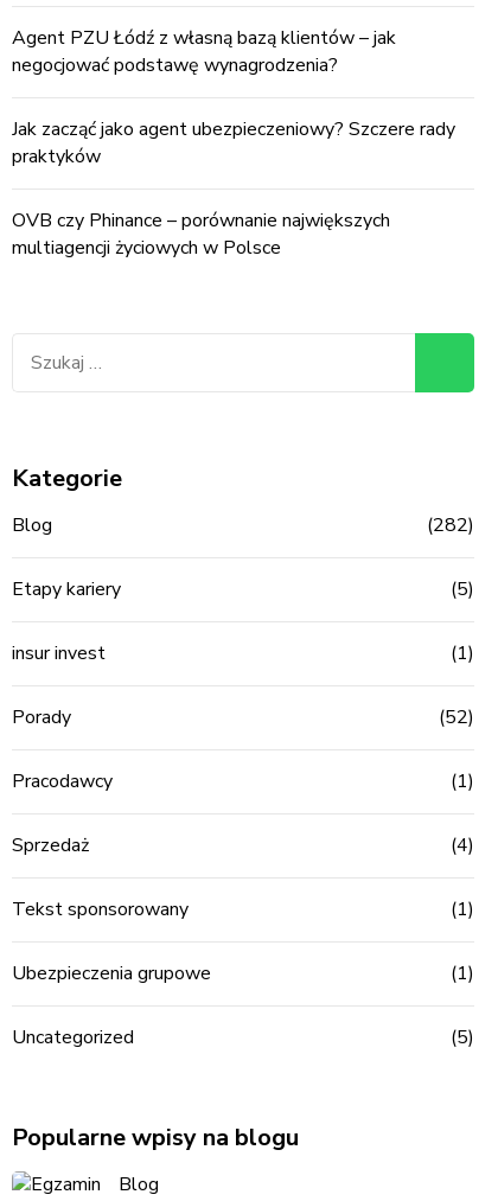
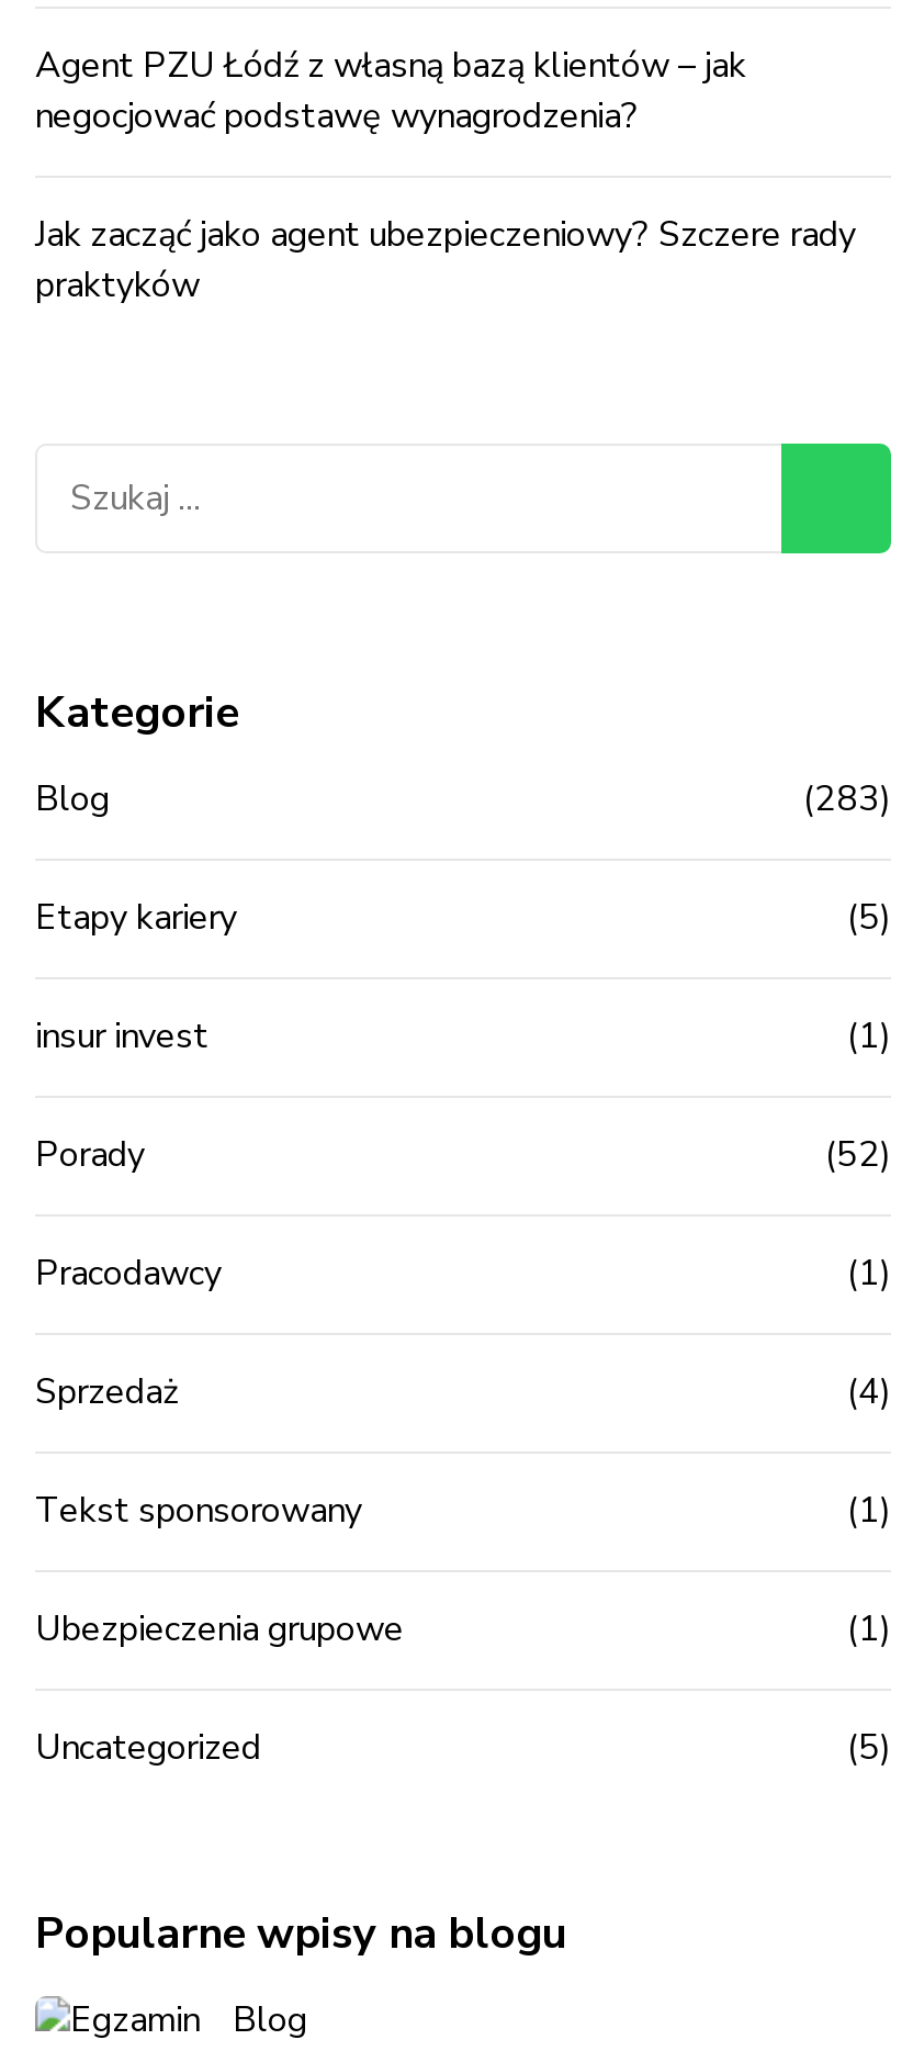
[12,207,390,260] OVB czy Phinance – porównanie największych | multiagencji życiowych w Polsce -> none
[427,512,474,538] (282) -> [803,774,891,822] (283)

